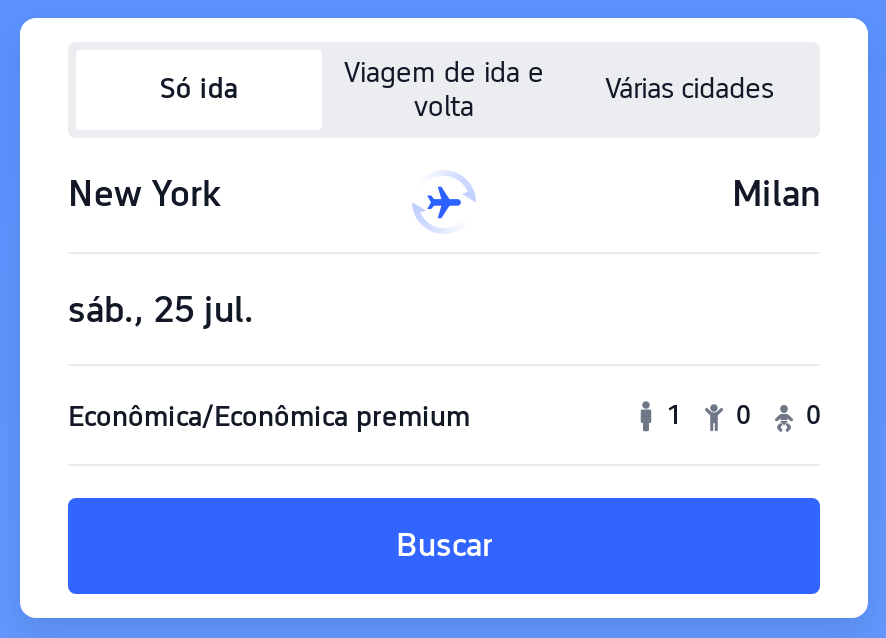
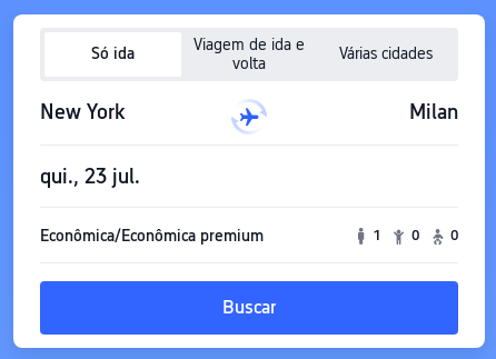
[68,287,254,329] sáb., 25 jul. -> [40,164,140,187] qui., 23 jul.

